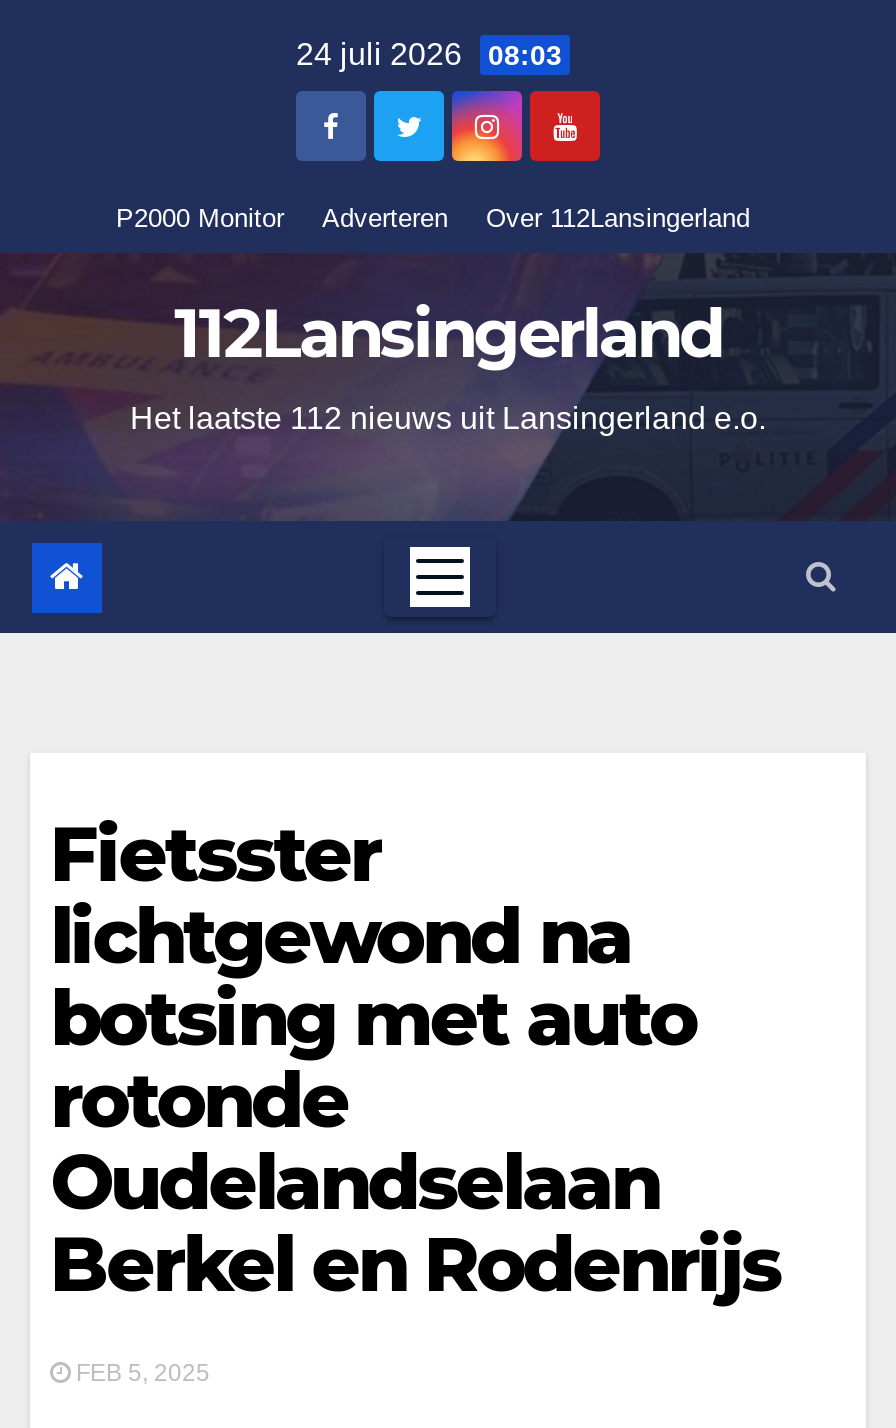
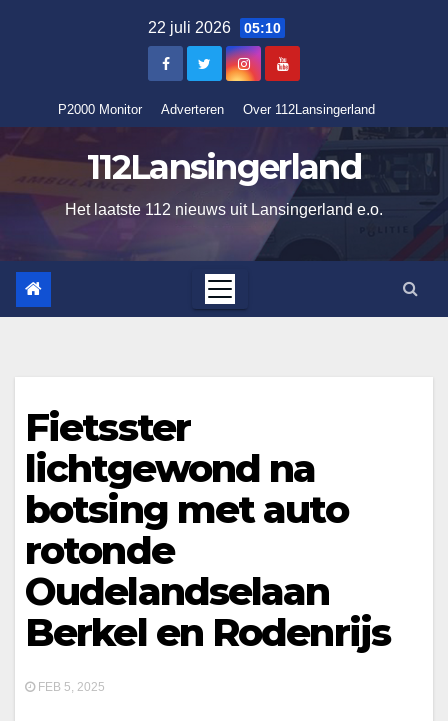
[296,37,562,71] 24 juli 2026 08:03 -> [148,19,281,36] 22 juli 2026 05:10

